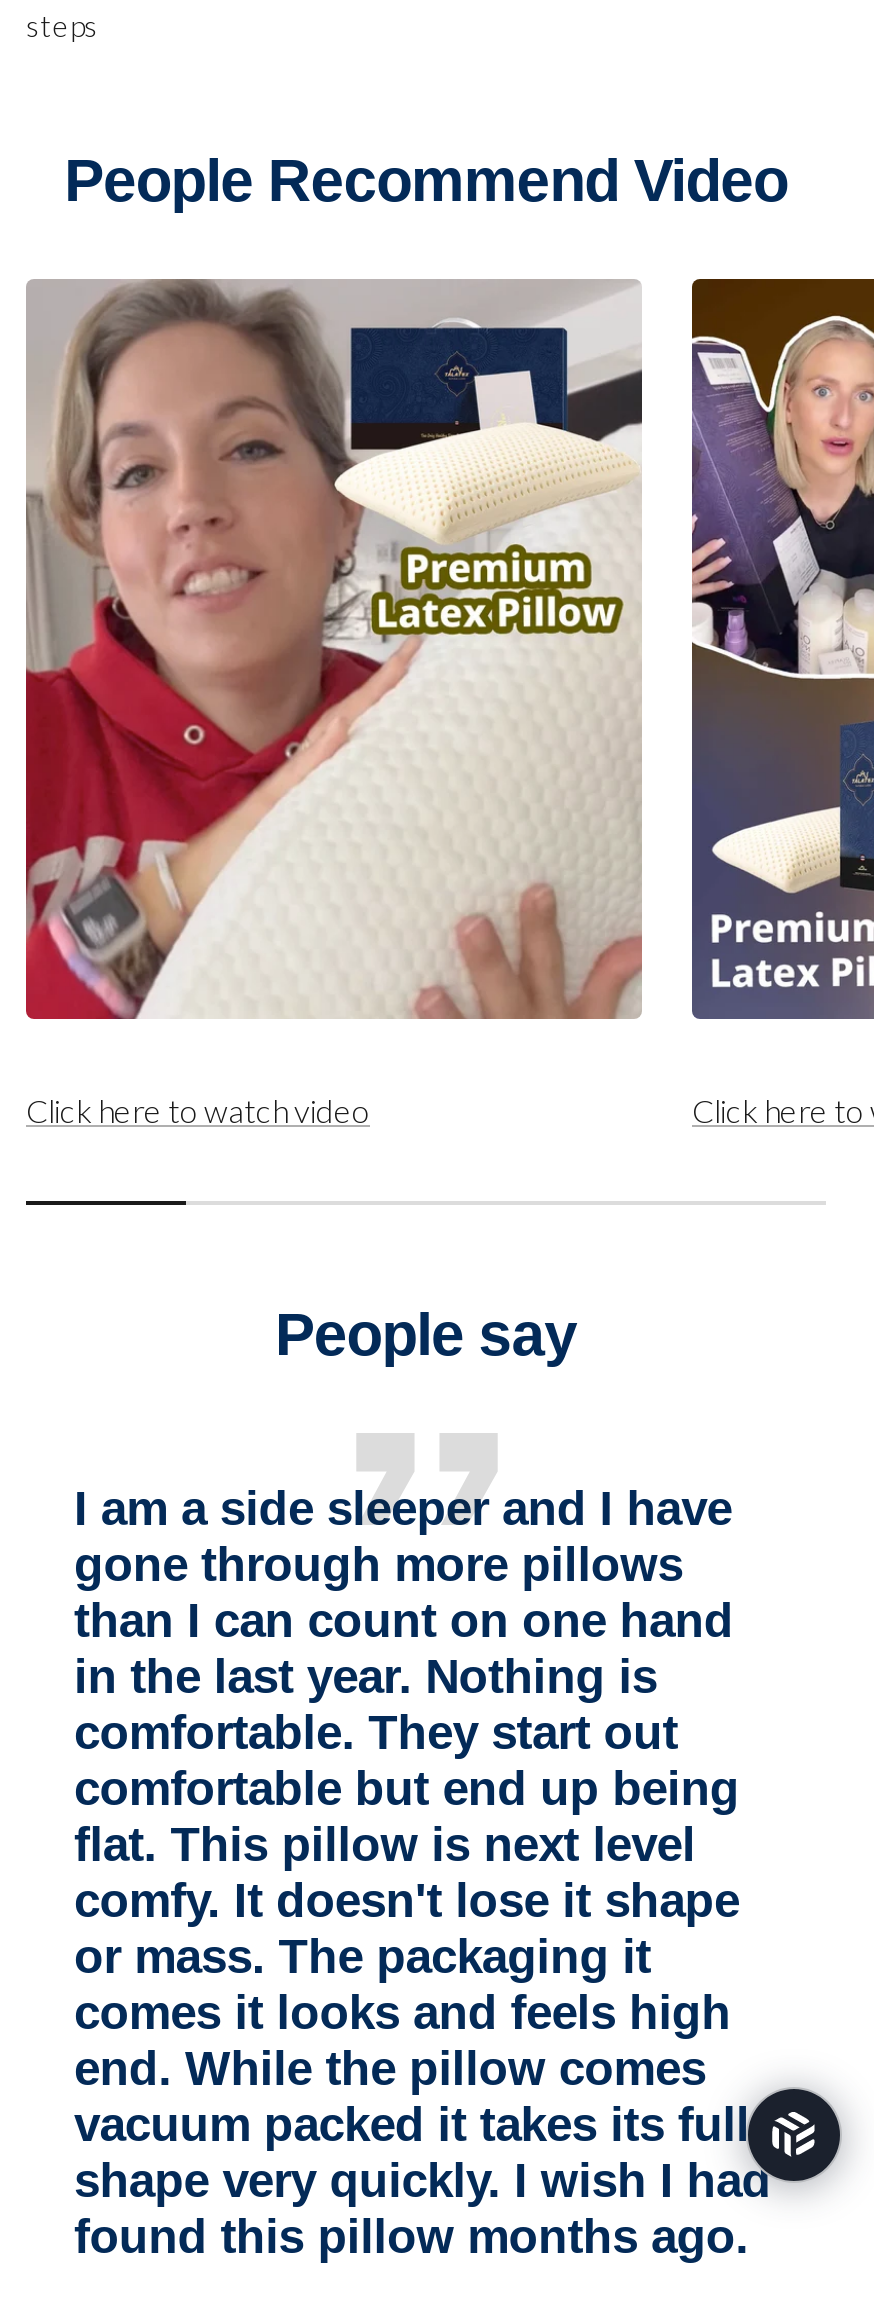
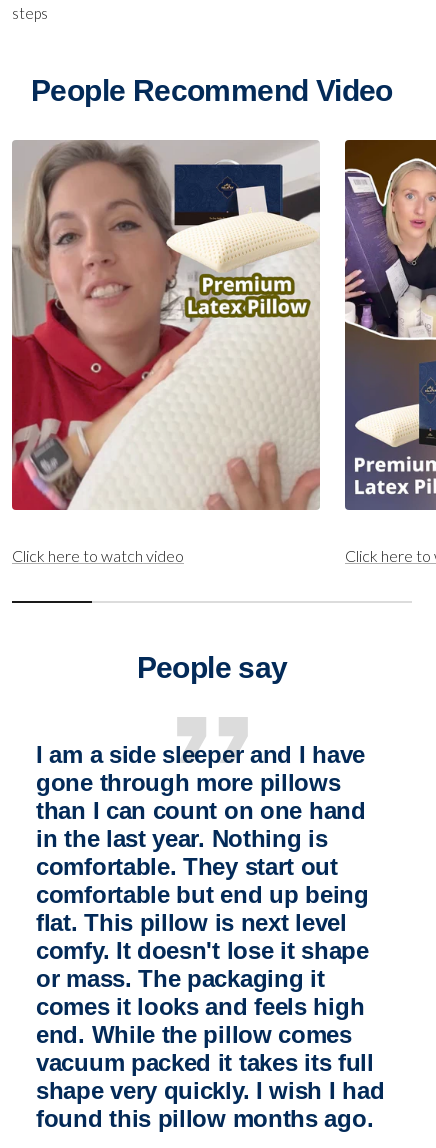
[756,2084,846,2192] [image] -> none

